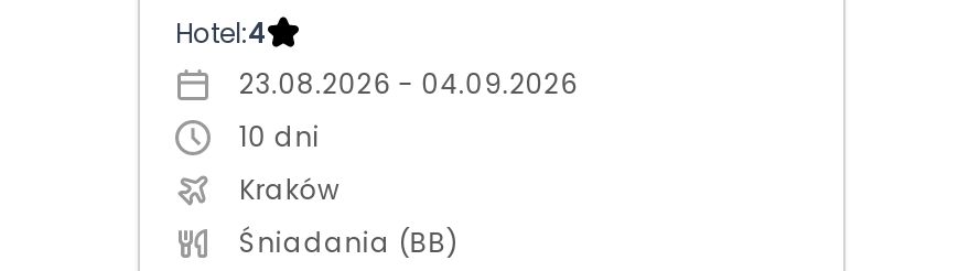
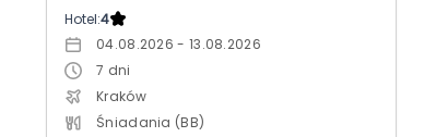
[239,64,578,102] 23.08.2026 - 04.09.2026 -> [96,35,261,53] 04.08.2026 - 13.08.2026
[239,117,320,155] 10 dni -> [96,61,131,80] 7 dni

